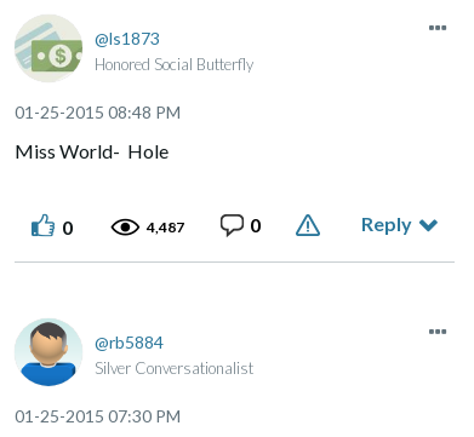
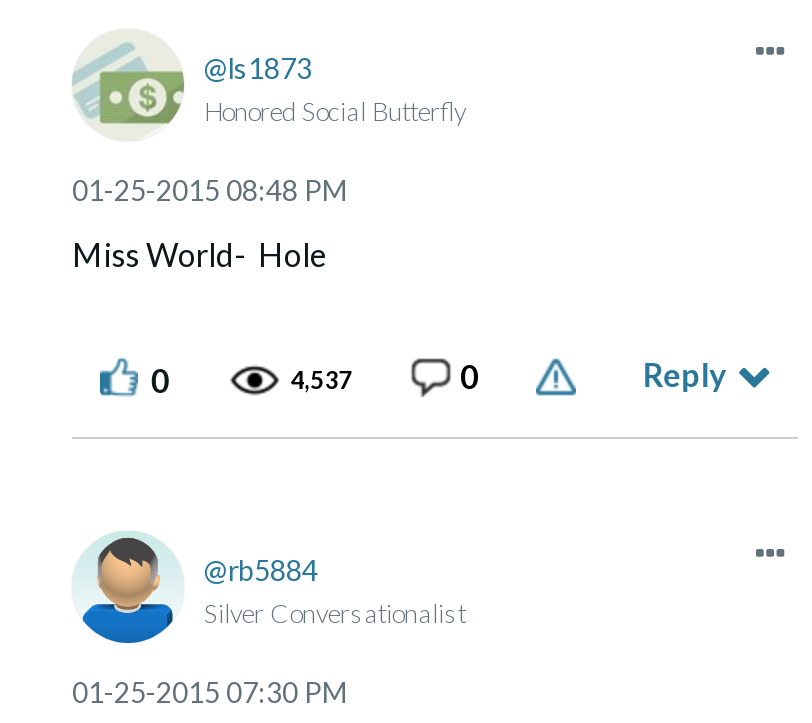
[147,218,185,236] 4,487 -> [290,364,352,394] 4,537

